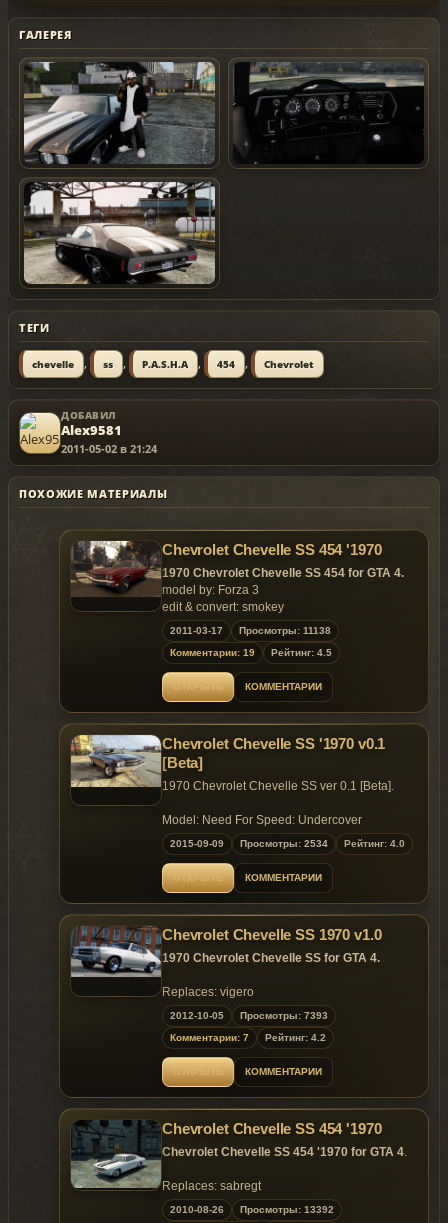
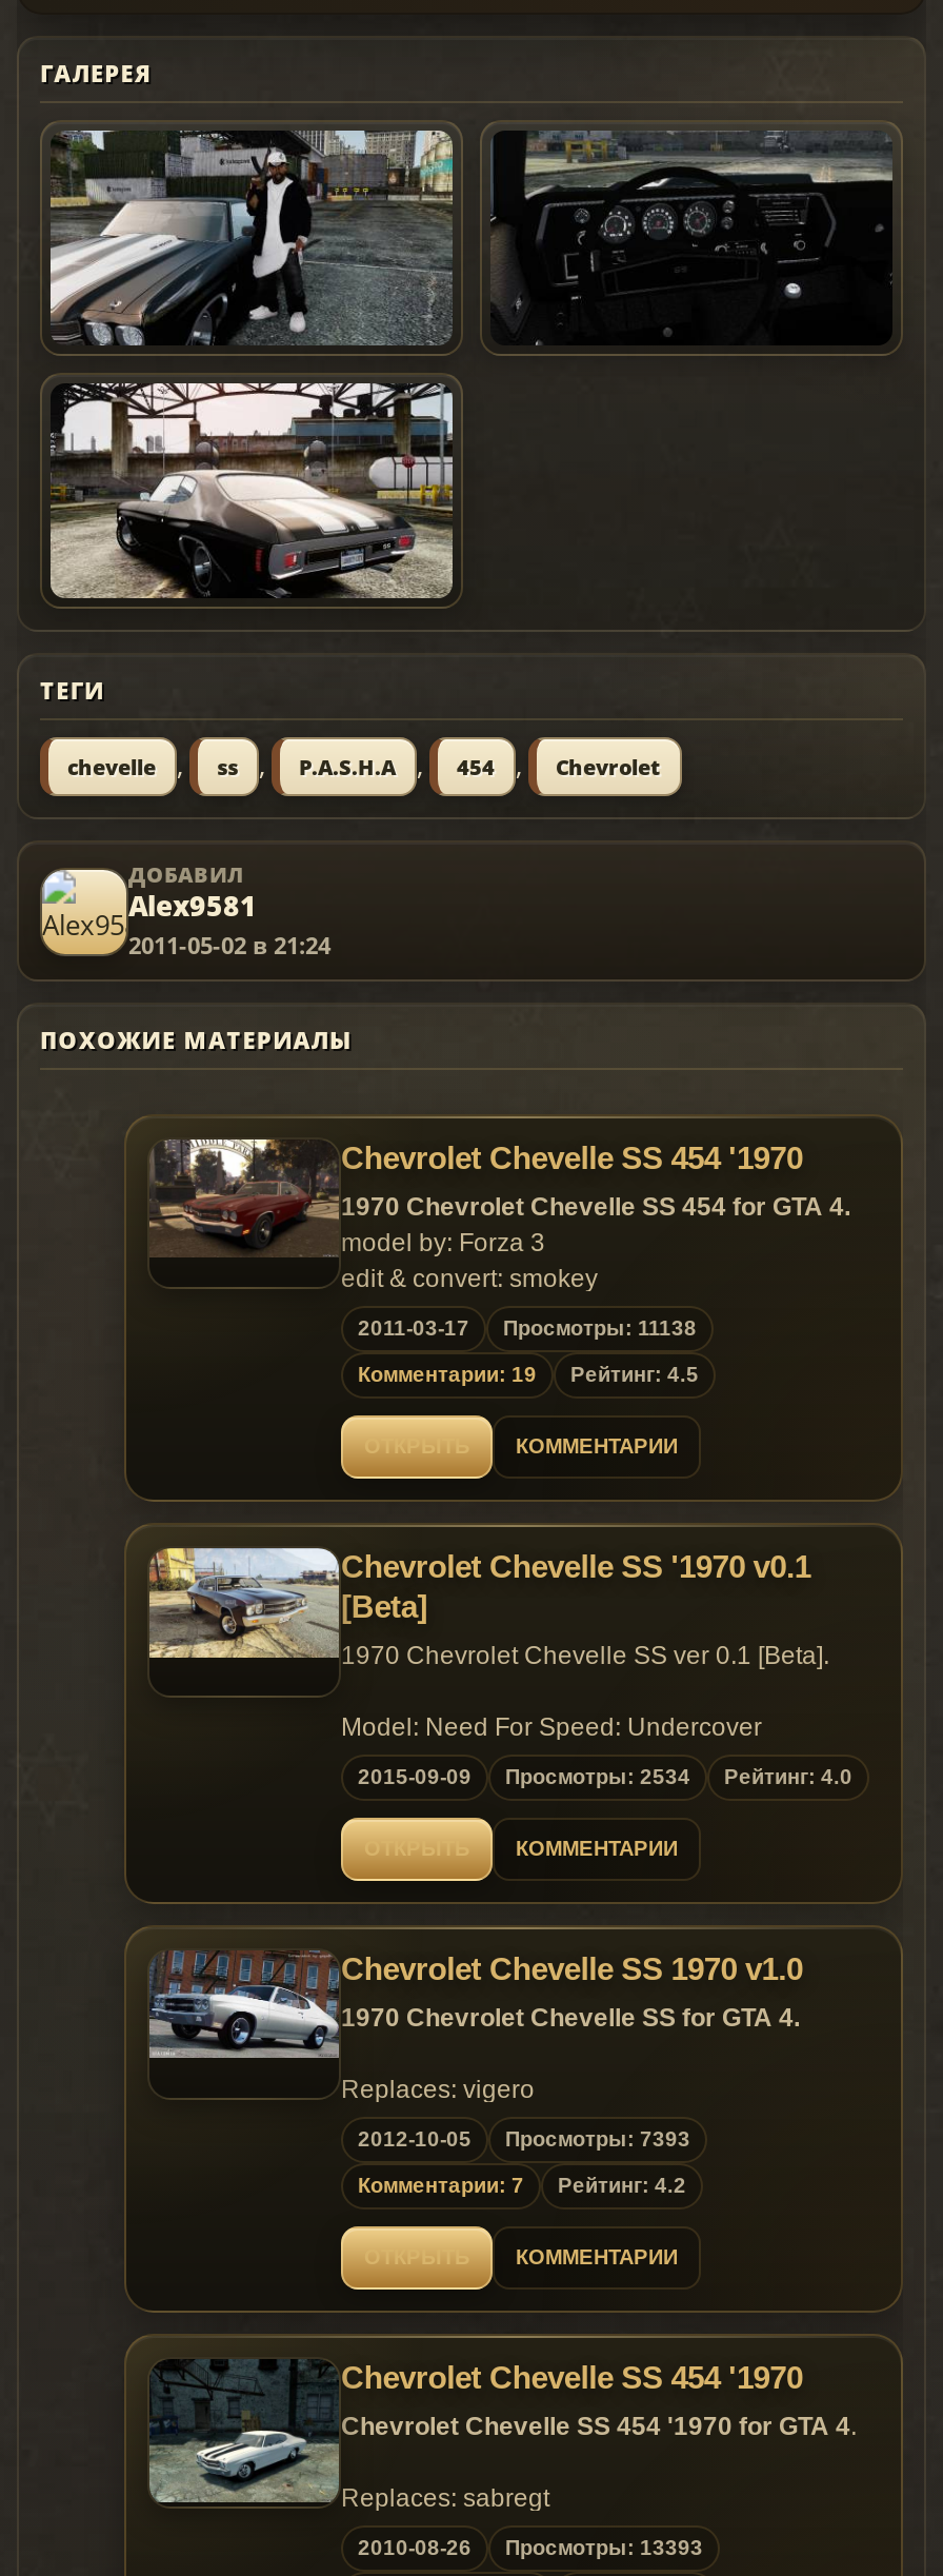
[170,1204,334,1215] 2010-08-26 Просмотры: 13392 -> [358,2536,703,2559] 2010-08-26 Просмотры: 13393

